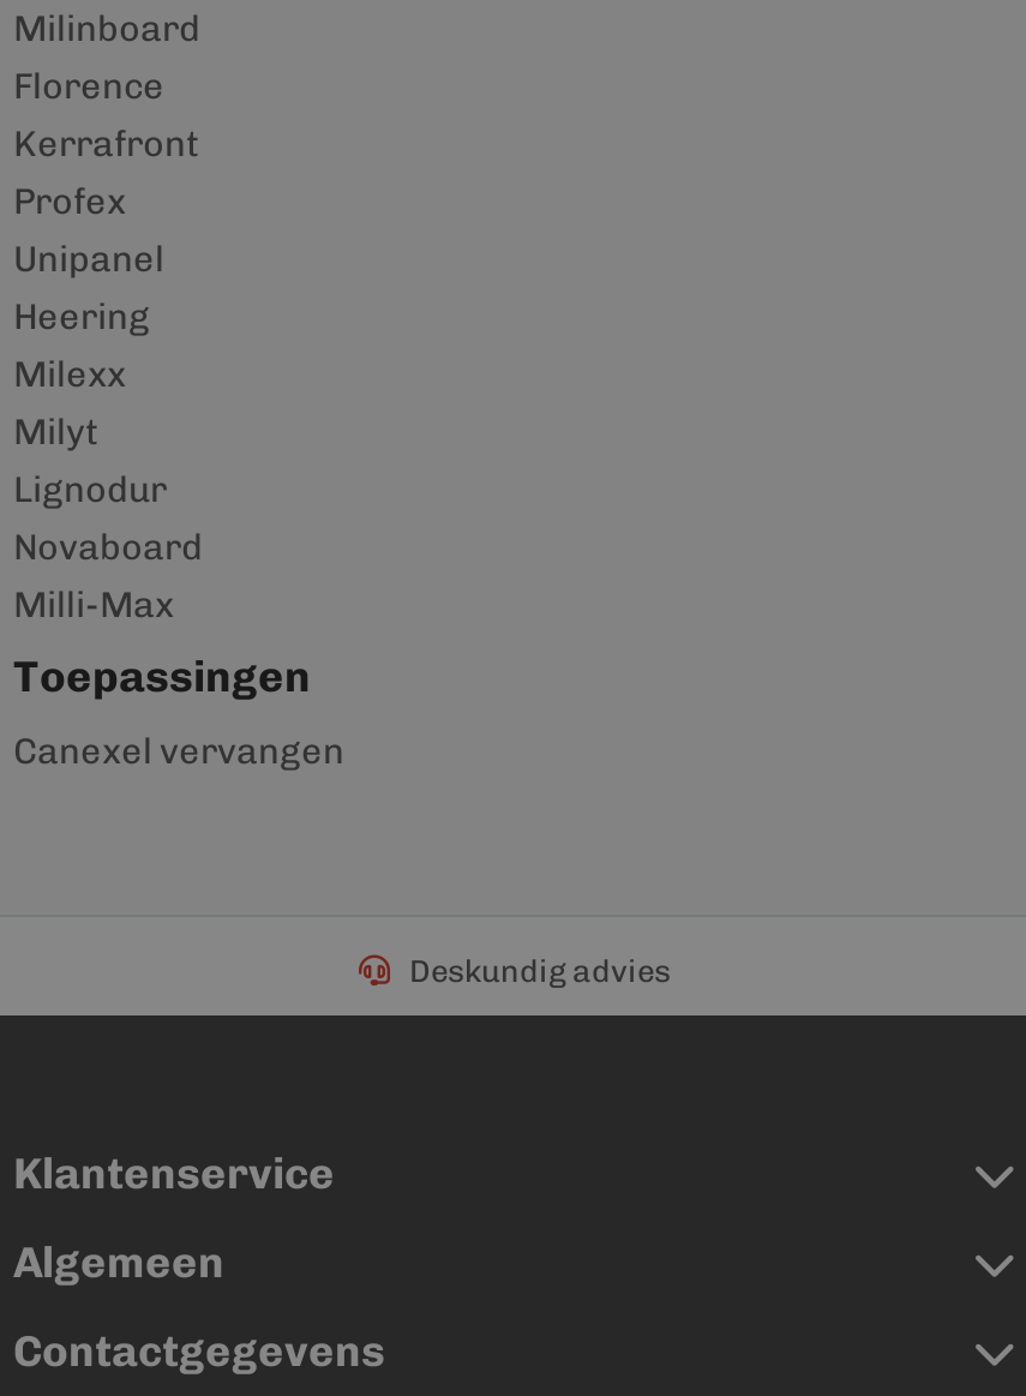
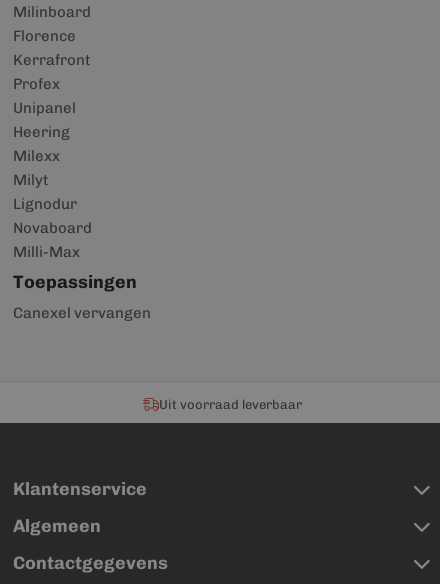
[409,952,671,988] Deskundig advies -> [158,396,301,411] Uit voorraad leverbaar

